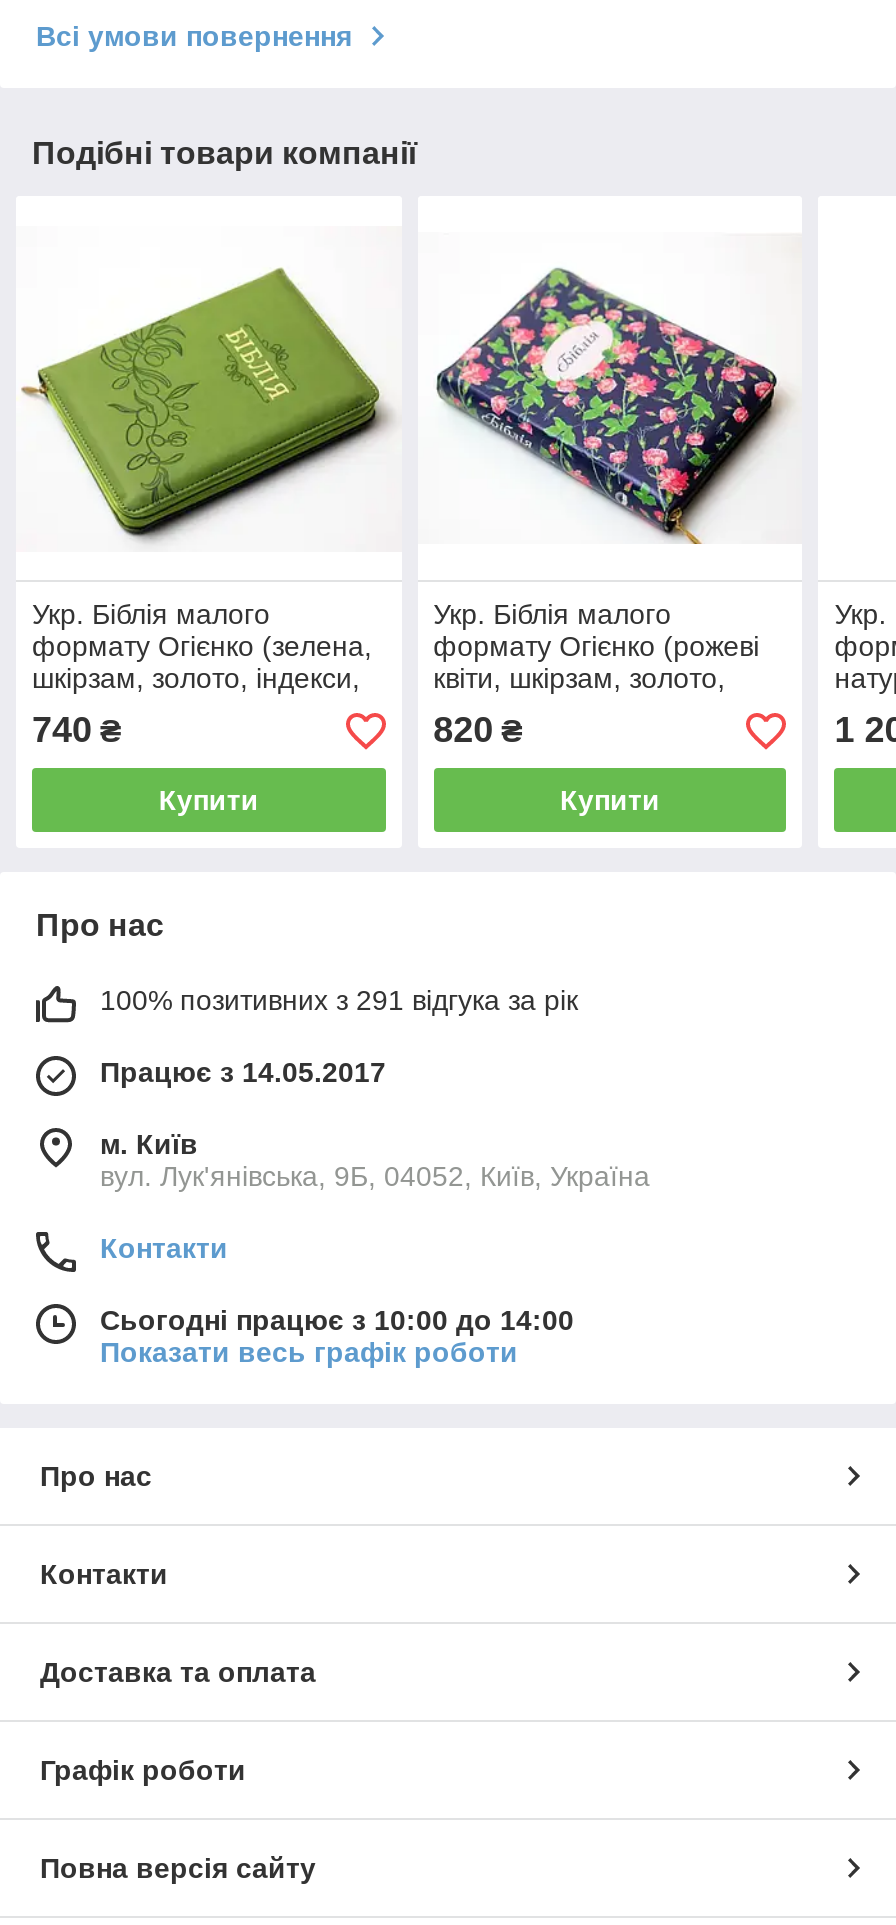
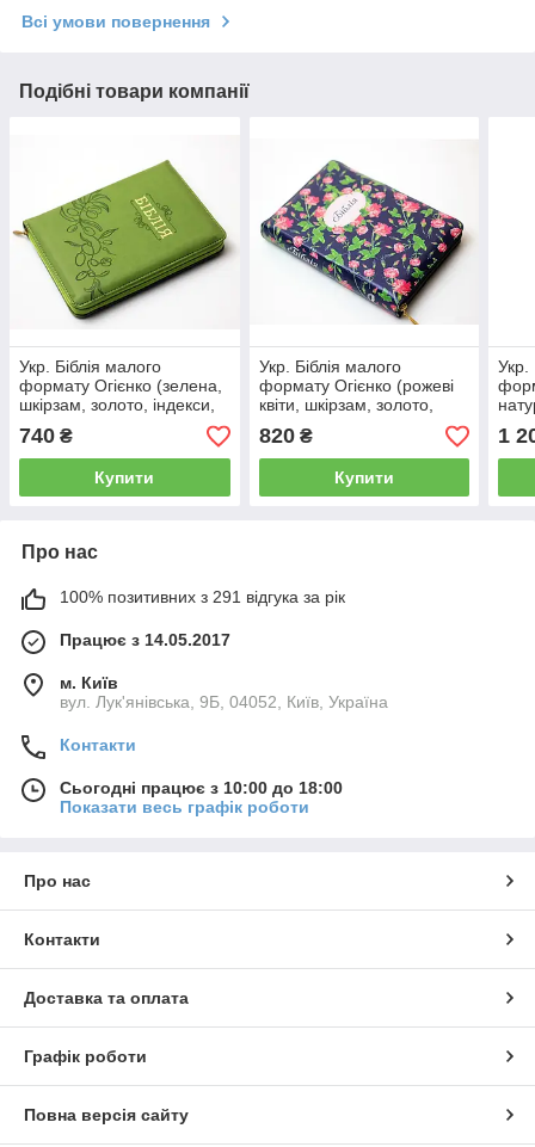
[100,1305,574,1337] Сьогодні працює з 10:00 до 14:00 -> [60,779,343,798] Сьогодні працює з 10:00 до 18:00

